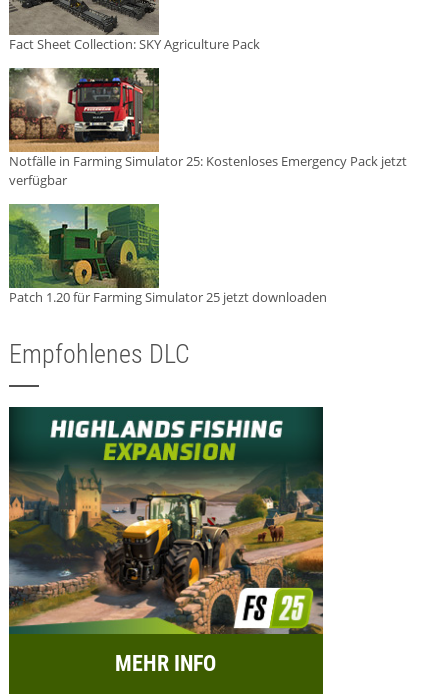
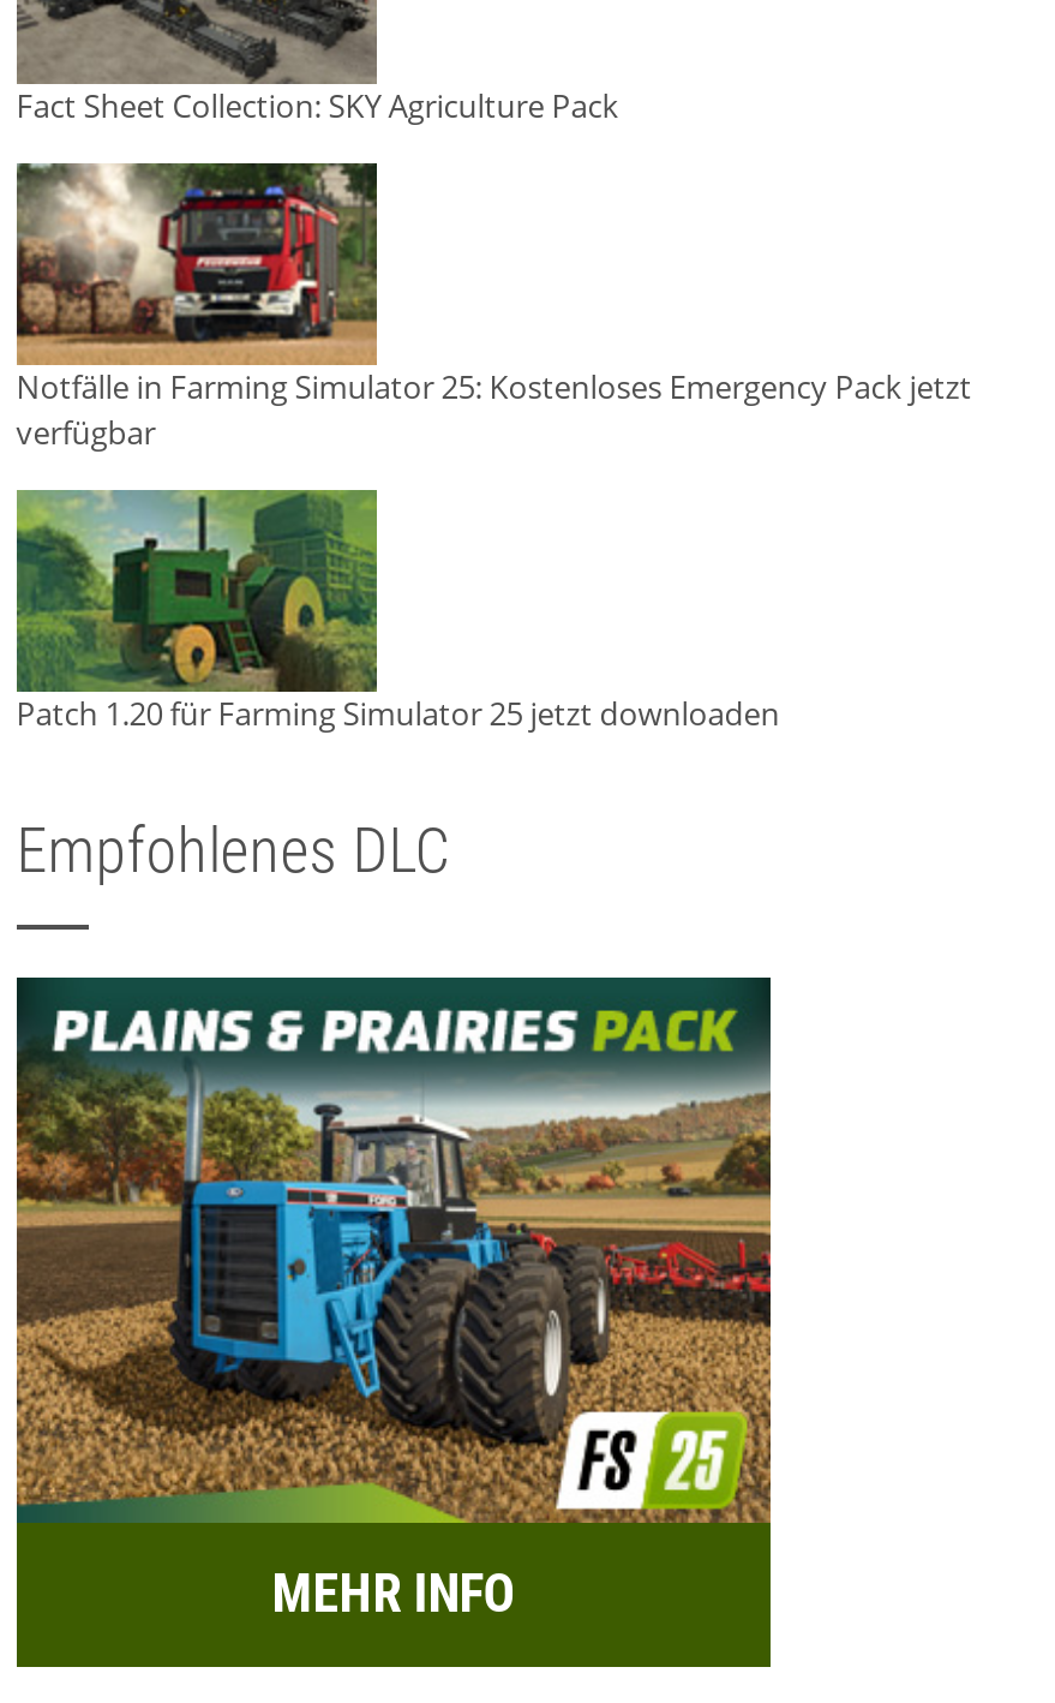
[8,419,324,634] [image] -> [14,1006,773,1525] [image]

